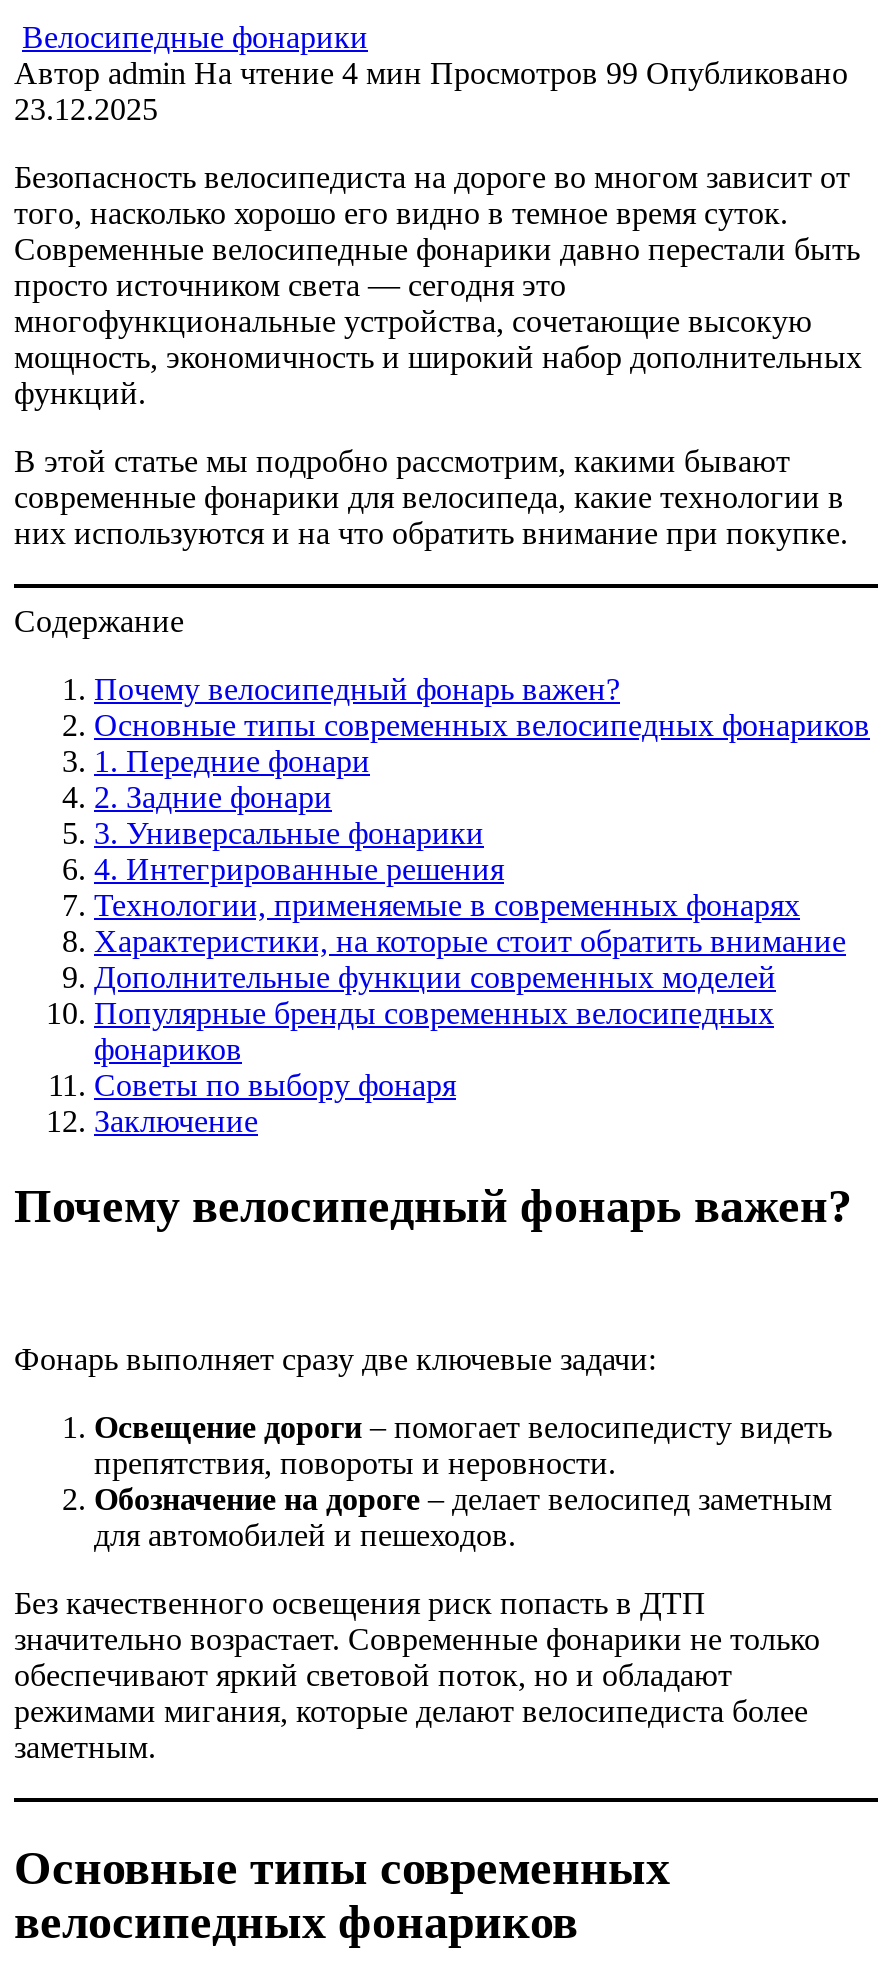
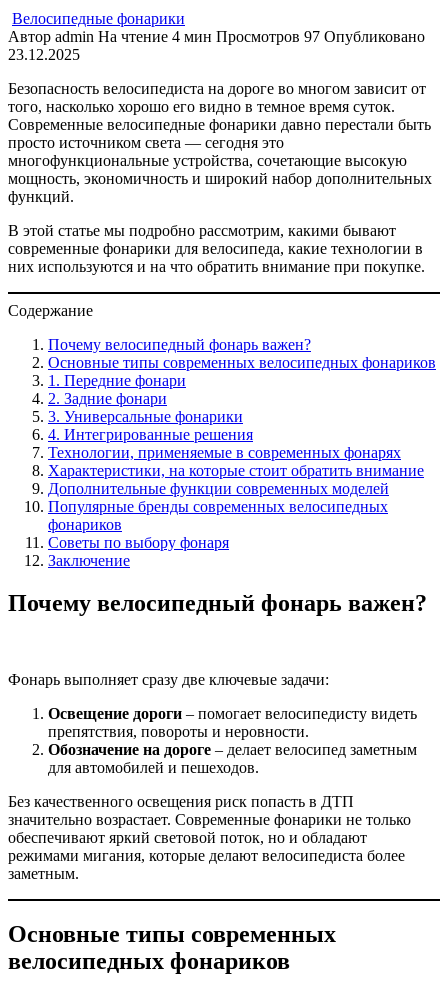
[14,56,848,90] Автор admin На чтение 4 мин Просмотров 99 Опубликовано -> [8,28,425,45] Автор admin На чтение 4 мин Просмотров 97 Опубликовано

